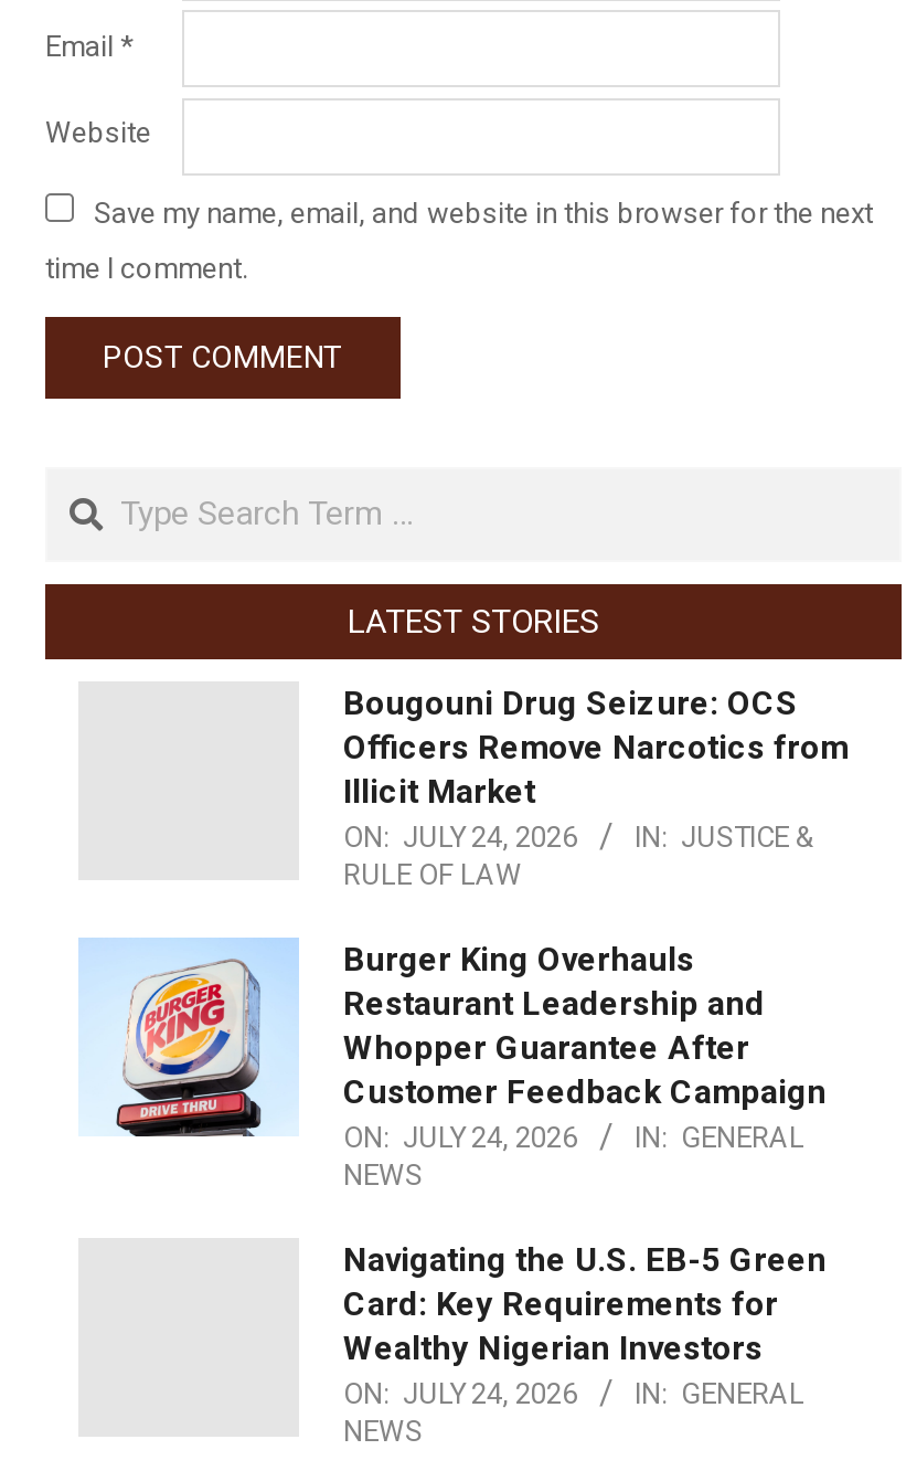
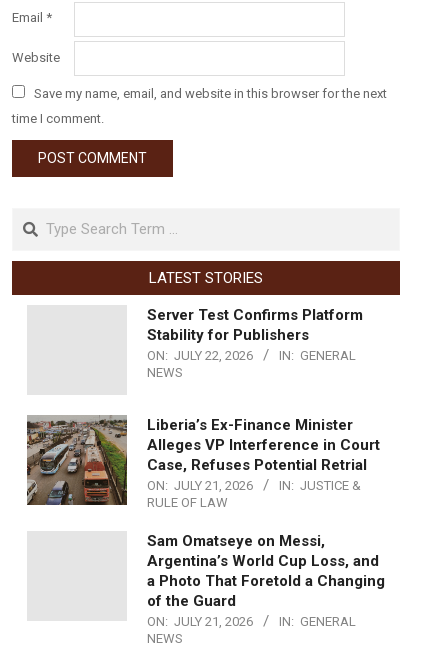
[343,683,849,1154] Bougouni Drug Seizure: OCS | Officers Remove Narcotics from | Illicit Market | ON: JULY 24, 2026 | Burger King Overhauls | Restaurant Leadership and | Whopper Guarantee After | Customer Feedback Campaign | ON: JULY 24, 2026 -> [147,306,363,363] Server Test Confirms Platform | Stability for Publishers | ON: JULY 22, 2026
moved [343,820,816,891] -> [147,478,361,510]: IN: JUSTICE & | RULE OF LAW
[78,928,299,1137] [image] -> [26,415,128,506] [image]
moved [343,1120,804,1191] -> [147,348,356,380]: IN: GENERAL | NEWS
[343,1240,827,1410] Navigating the U.S. EB-5 Green | Card: Key Requirements for | Wealthy Nigerian Investors | ON: JULY 24, 2026 -> [147,416,385,629] Liberia’s Ex-Finance Minister | Alleges VP Interference in Court | Case, Refuses Potential Retrial | ON: JULY 21, 2026 | Sam Omatseye on Messi, | Argentina’s World Cup Loss, and | a Photo That Foretold a Changing | of the Guard | ON: JULY 21, 2026

